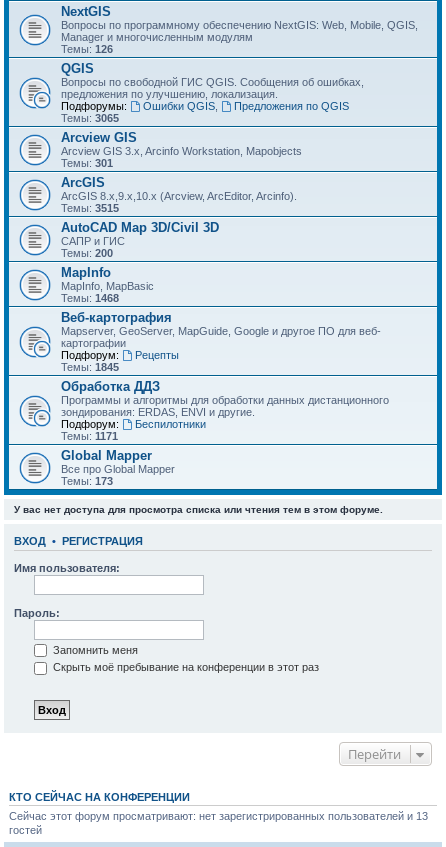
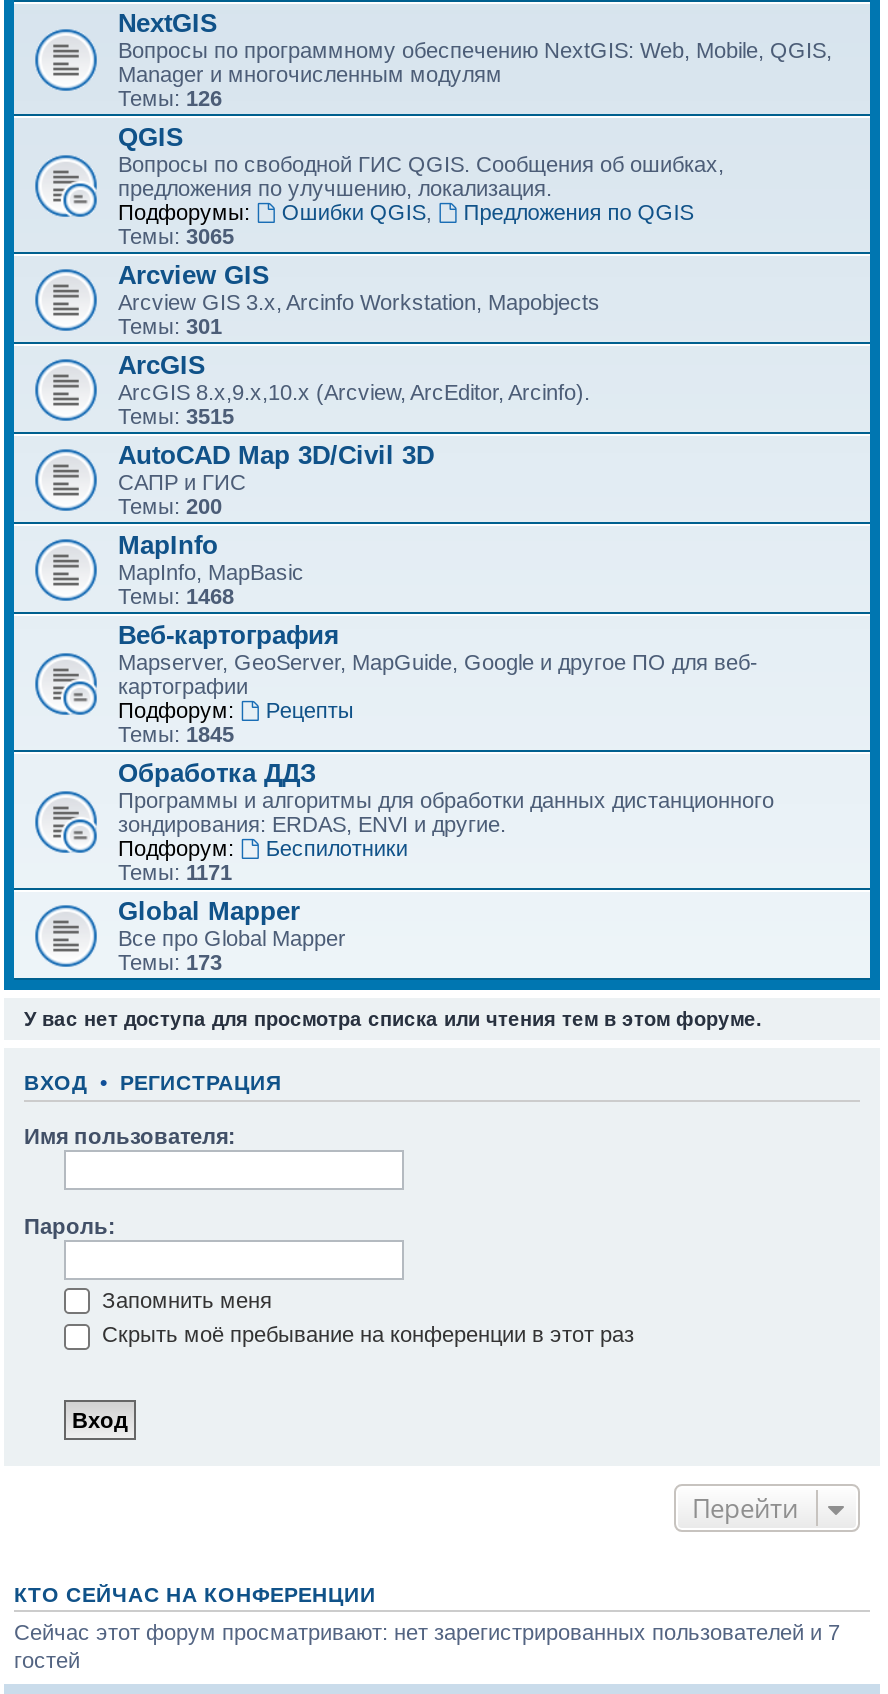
[9,810,428,822] Сейчас этот форум просматривают: нет зарегистрированных пользователей и 13 -> [14,1619,840,1643] Сейчас этот форум просматривают: нет зарегистрированных пользователей и 7

